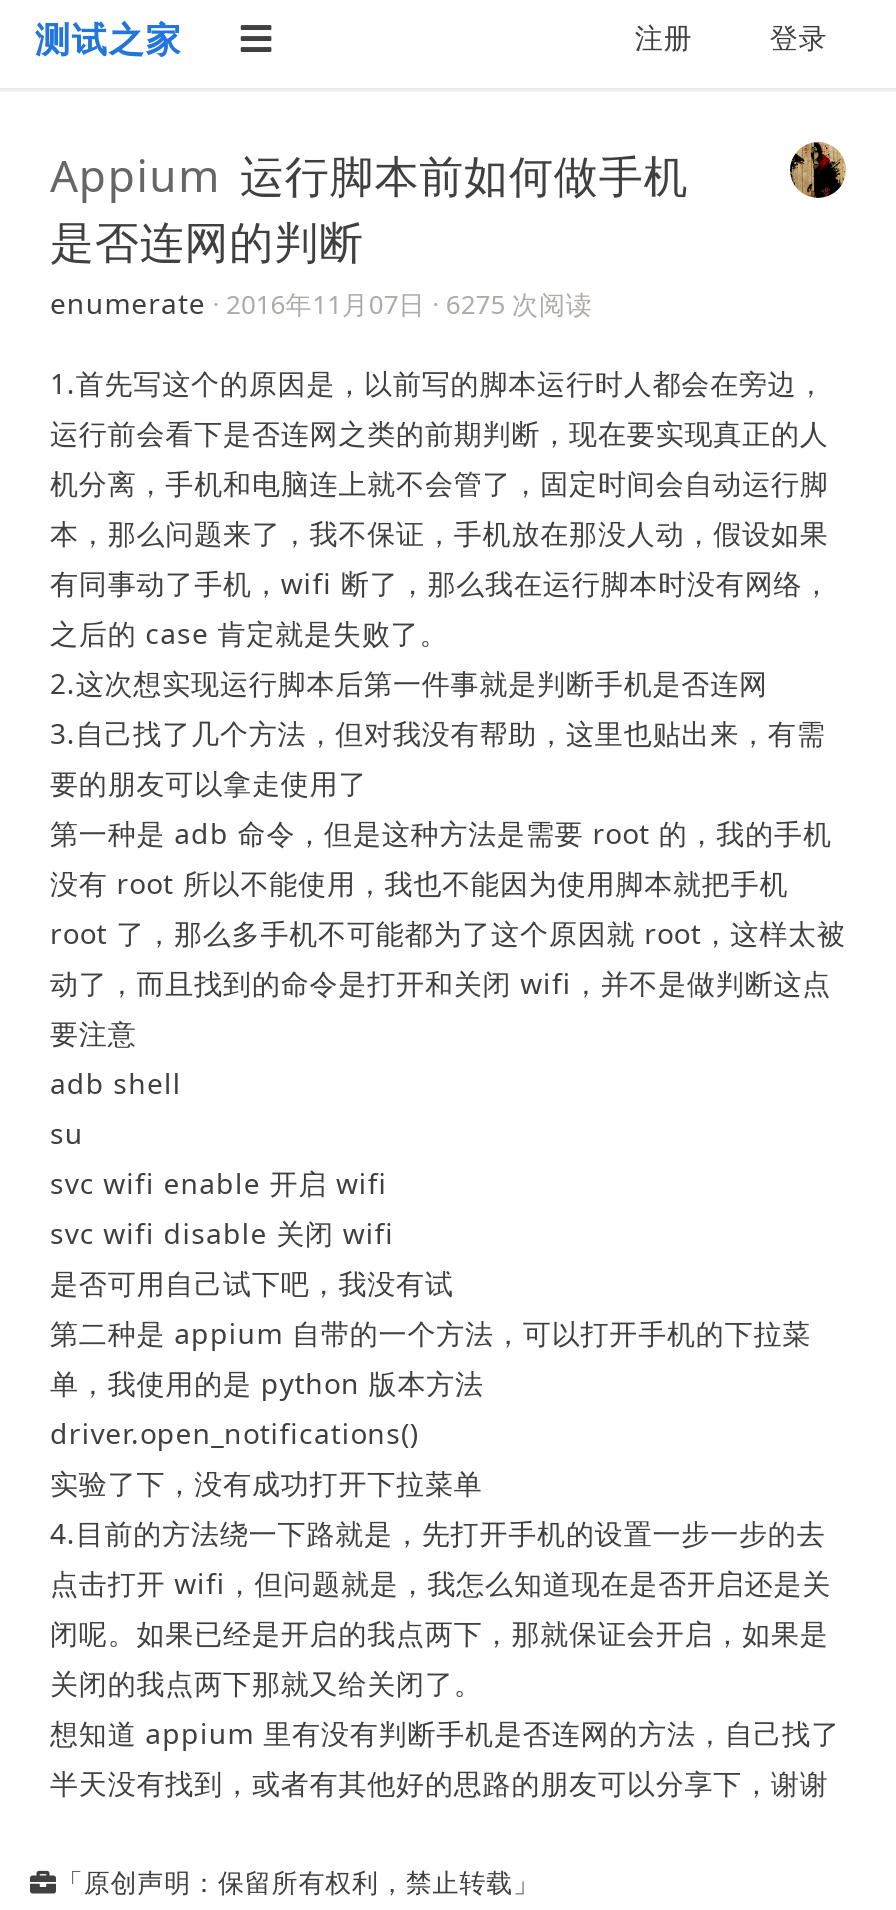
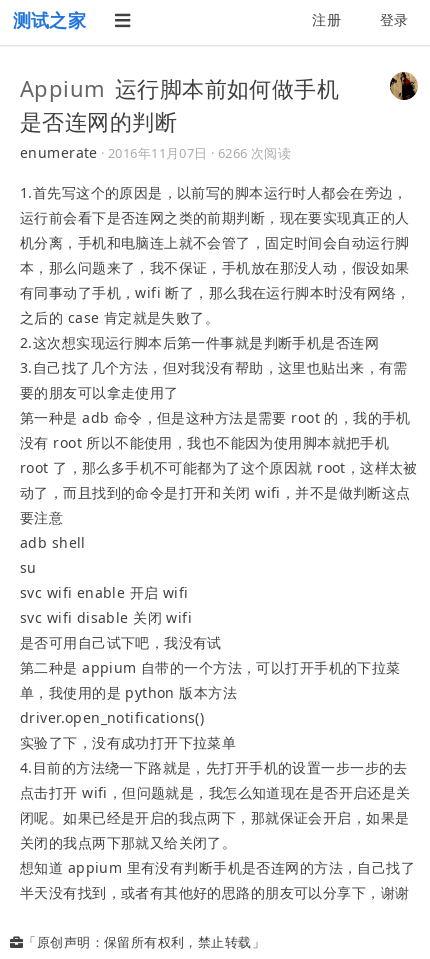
[50,284,593,322] enumerate · 2016年11月07日 · 6275 次阅读 -> [20,143,291,162] enumerate · 2016年11月07日 · 6266 次阅读

